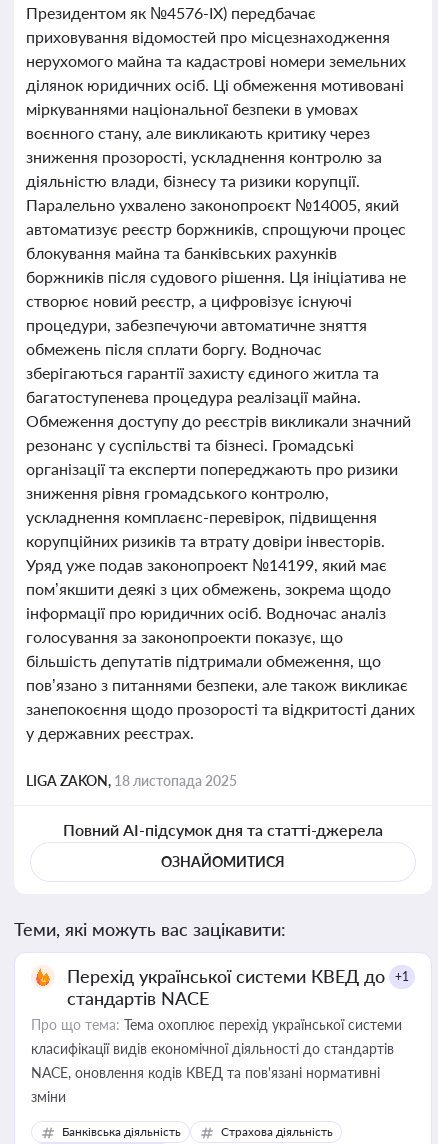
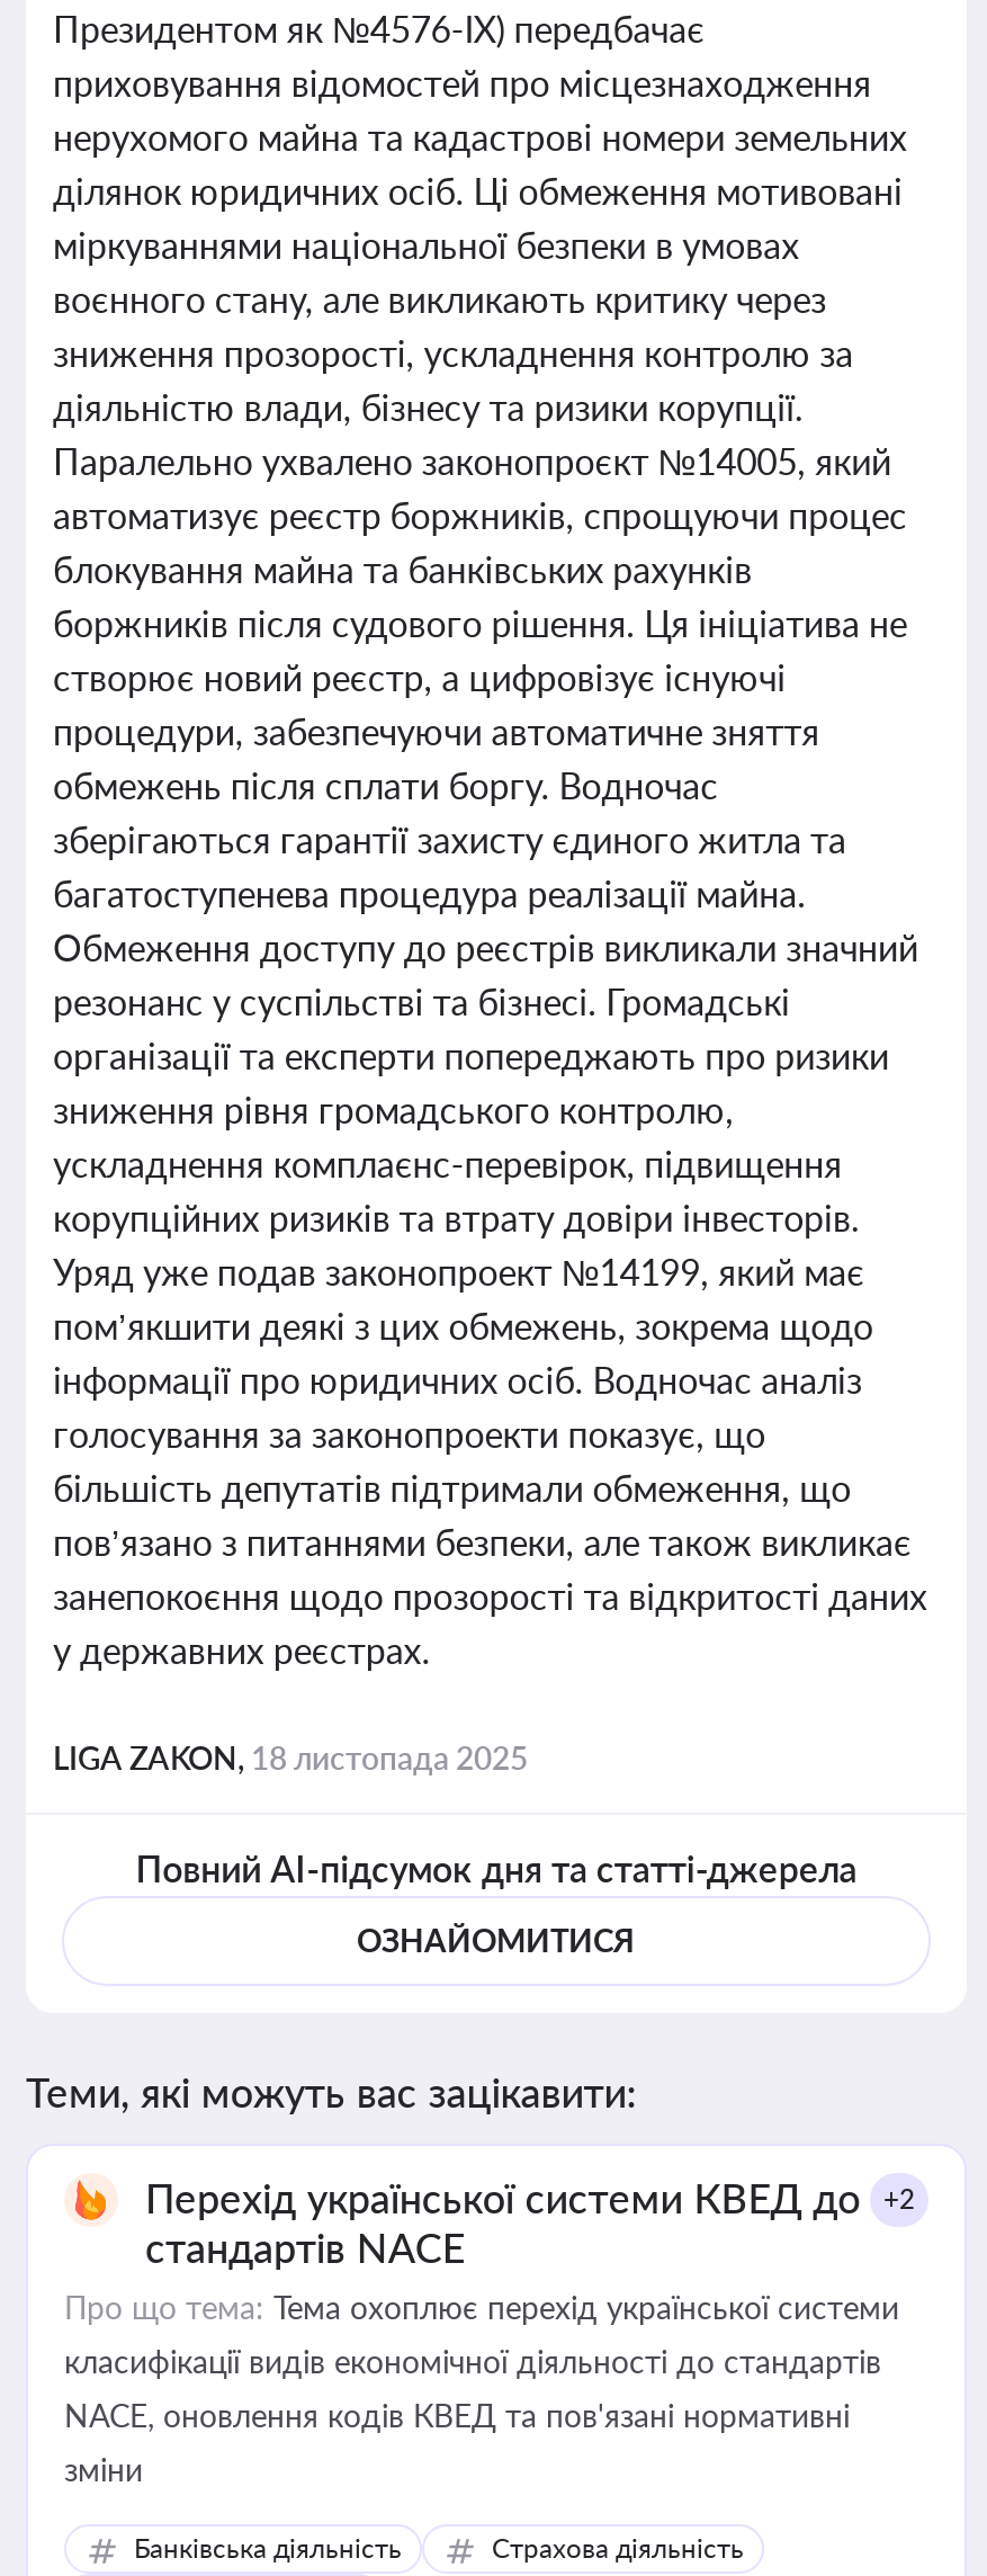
[67,965,409,987] Перехід української системи КВЕД до +1 -> [145,2173,915,2222] Перехід української системи КВЕД до +2

